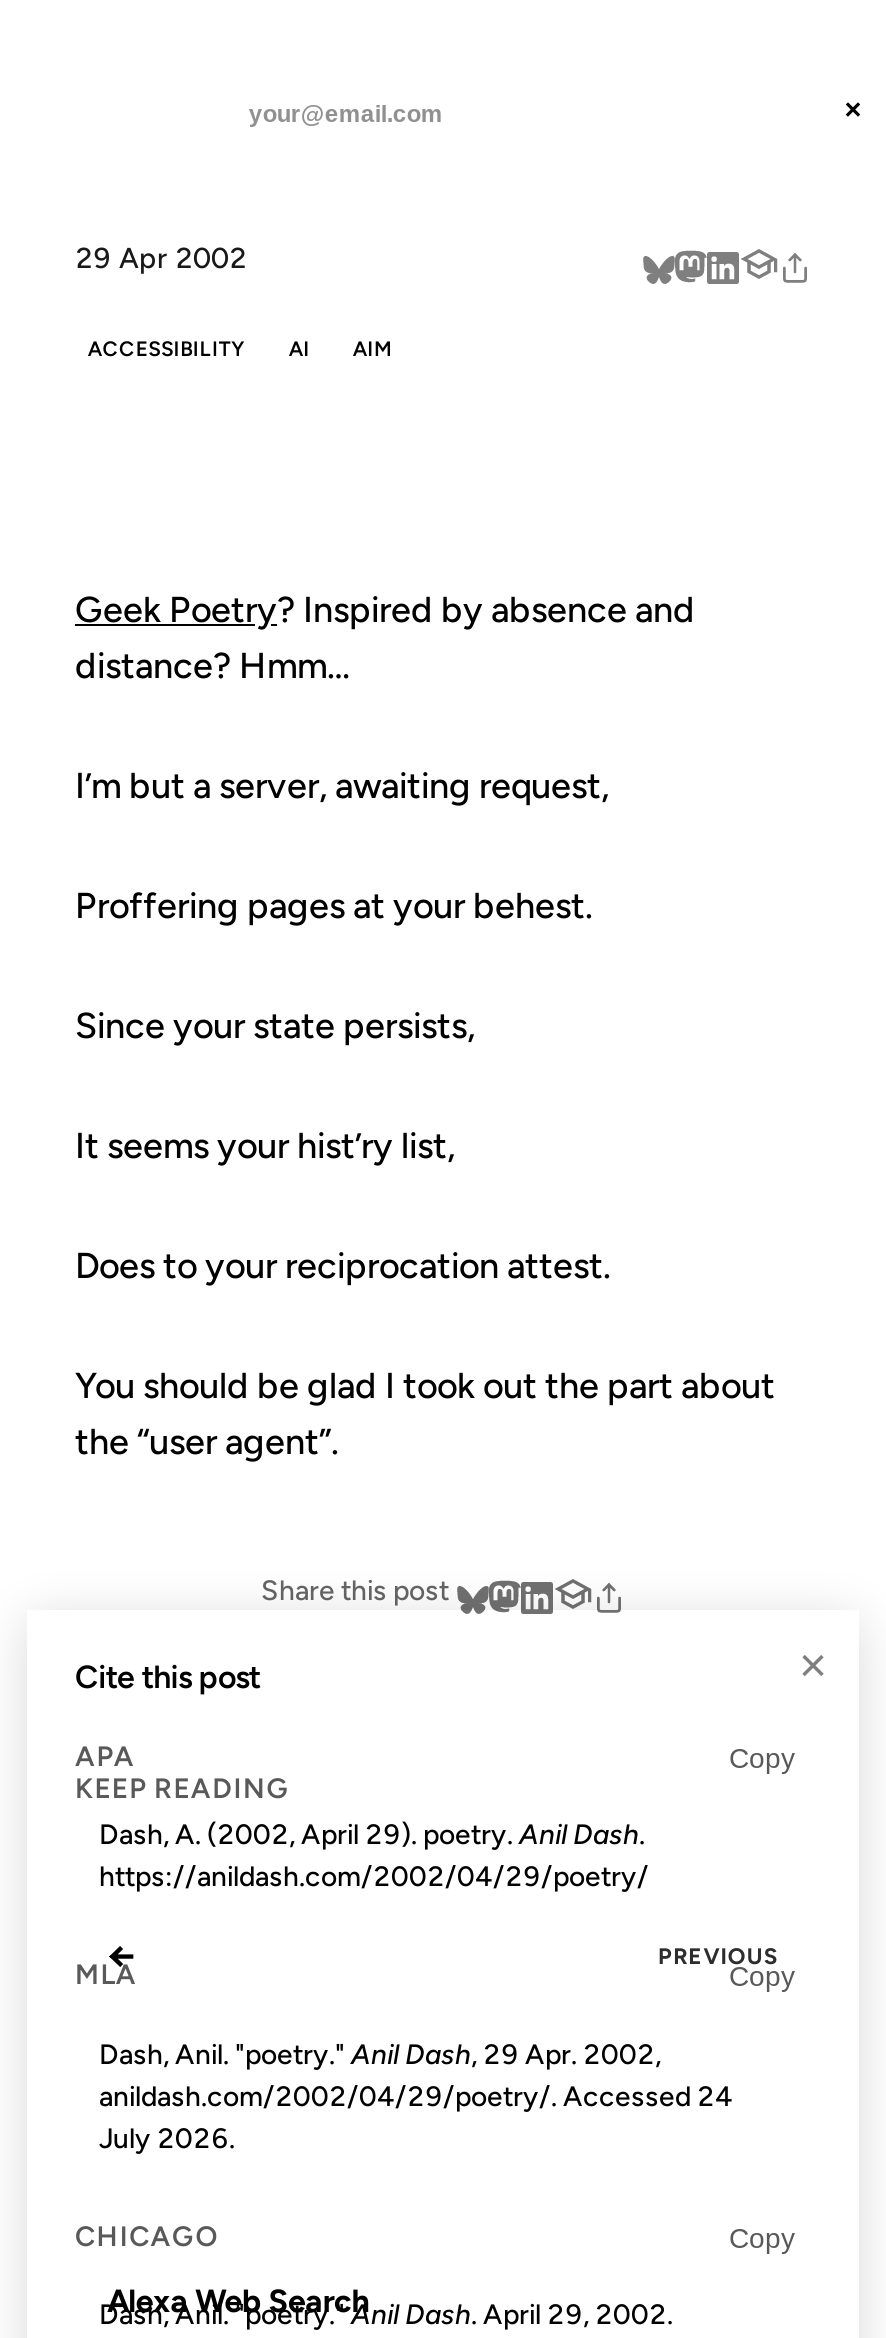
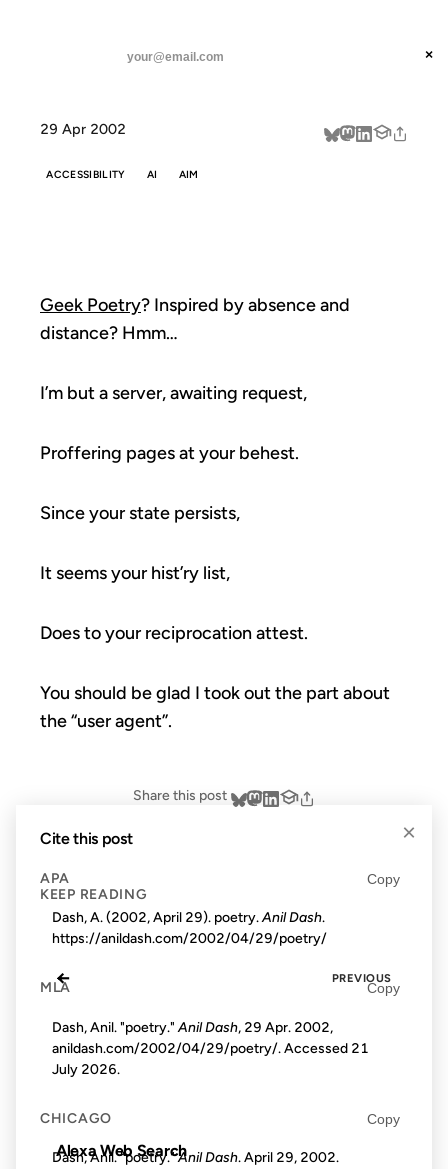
[99,2080,733,2114] anildash.com/2002/04/29/poetry/. Accessed 24 -> [52,1040,369,1057] anildash.com/2002/04/29/poetry/. Accessed 21

